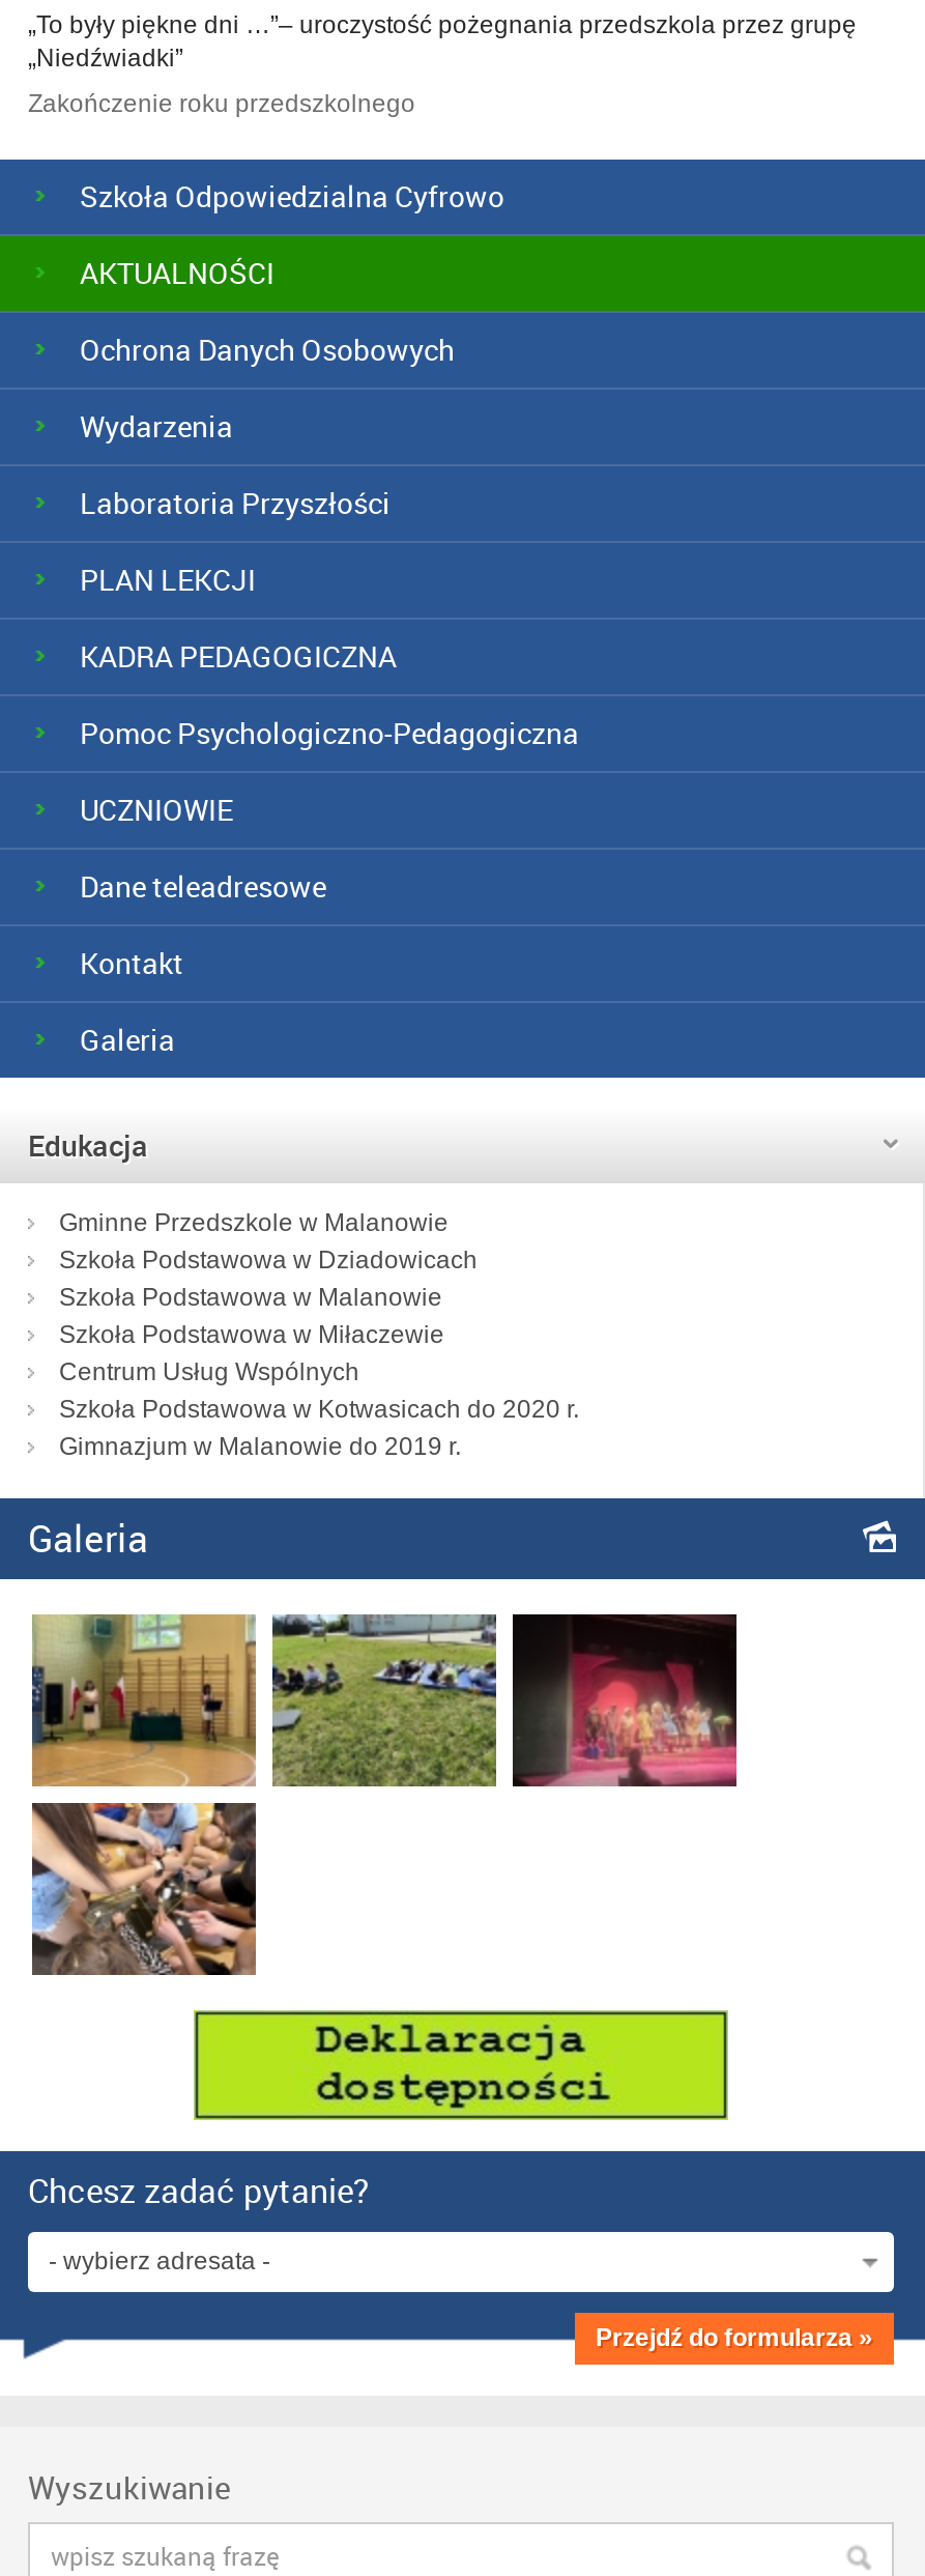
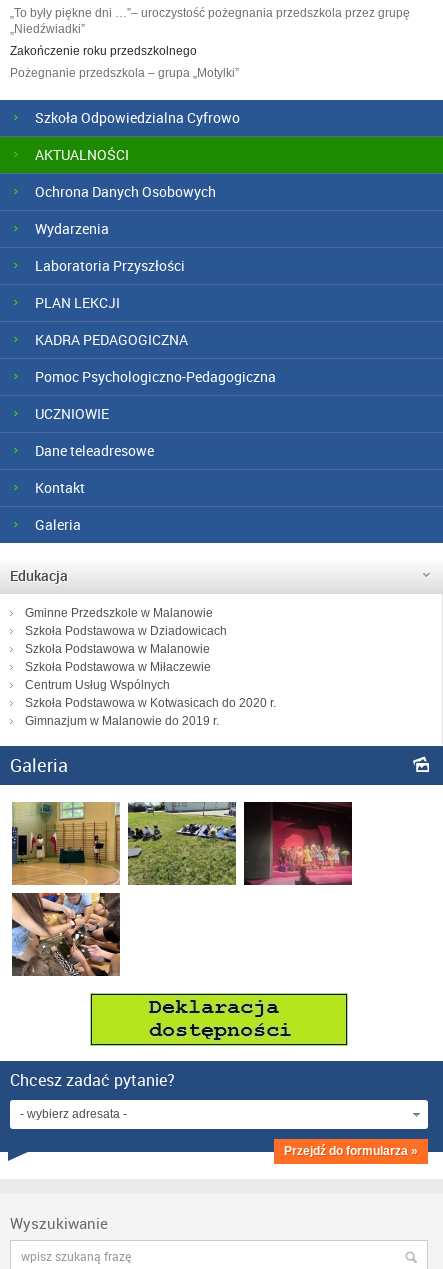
none -> [10,66,239,80] Pożegnanie przedszkola – grupa „Motylki”

